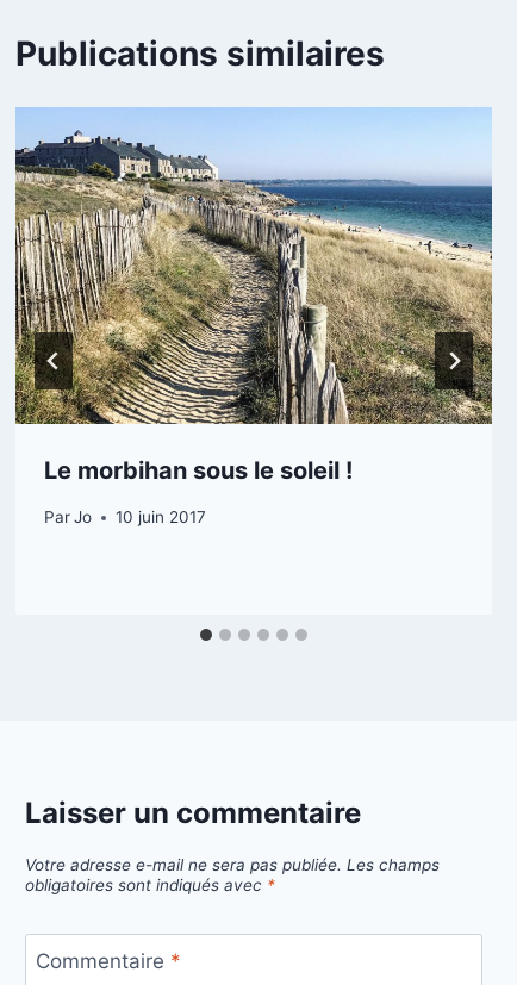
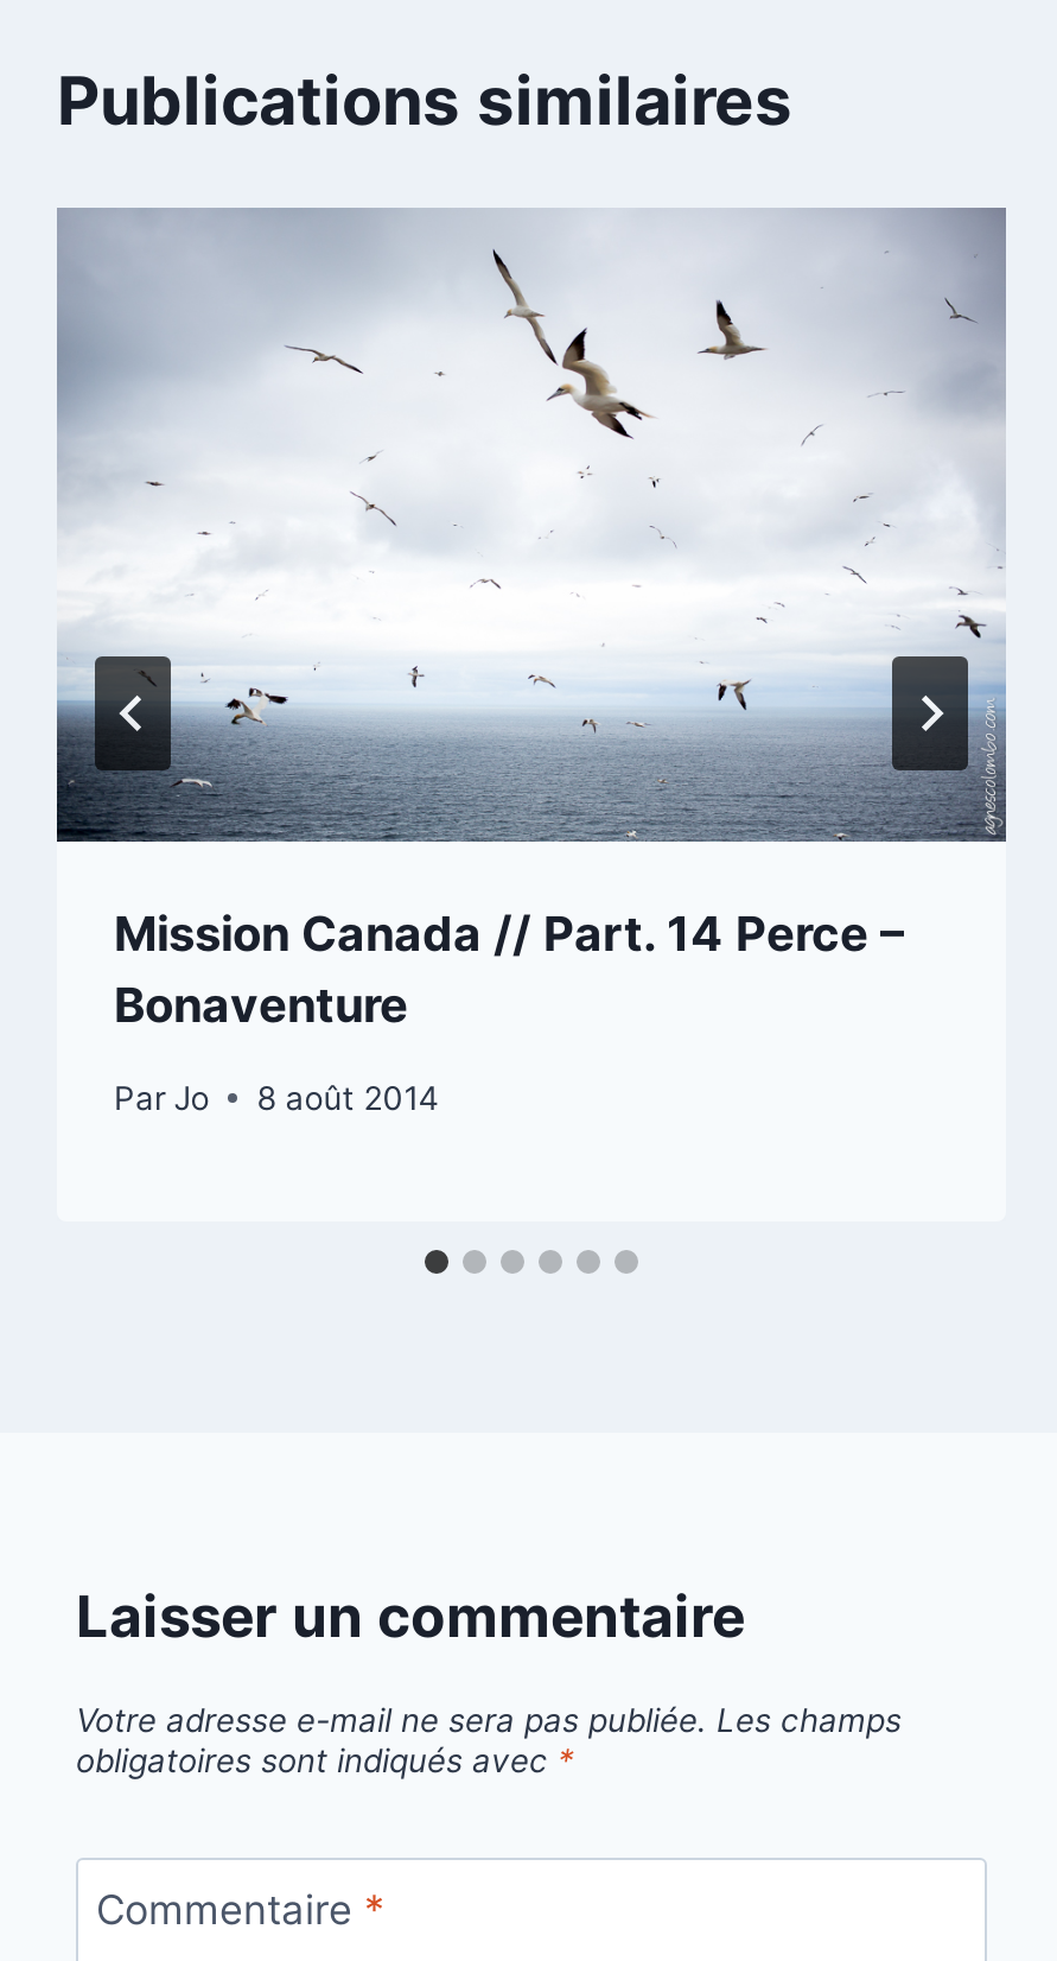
[14,107,493,485] [image] | Le morbihan sous le soleil ! -> [57,207,1008,1034] [image] | Mission Canada // Part. 14 Perce – | Bonaventure
[44,507,206,526] Par Jo 10 juin 2017 -> [114,1078,439,1116] Par Jo 8 août 2014
moved [44,507,92,526] -> [114,1078,209,1116]: Par Jo

